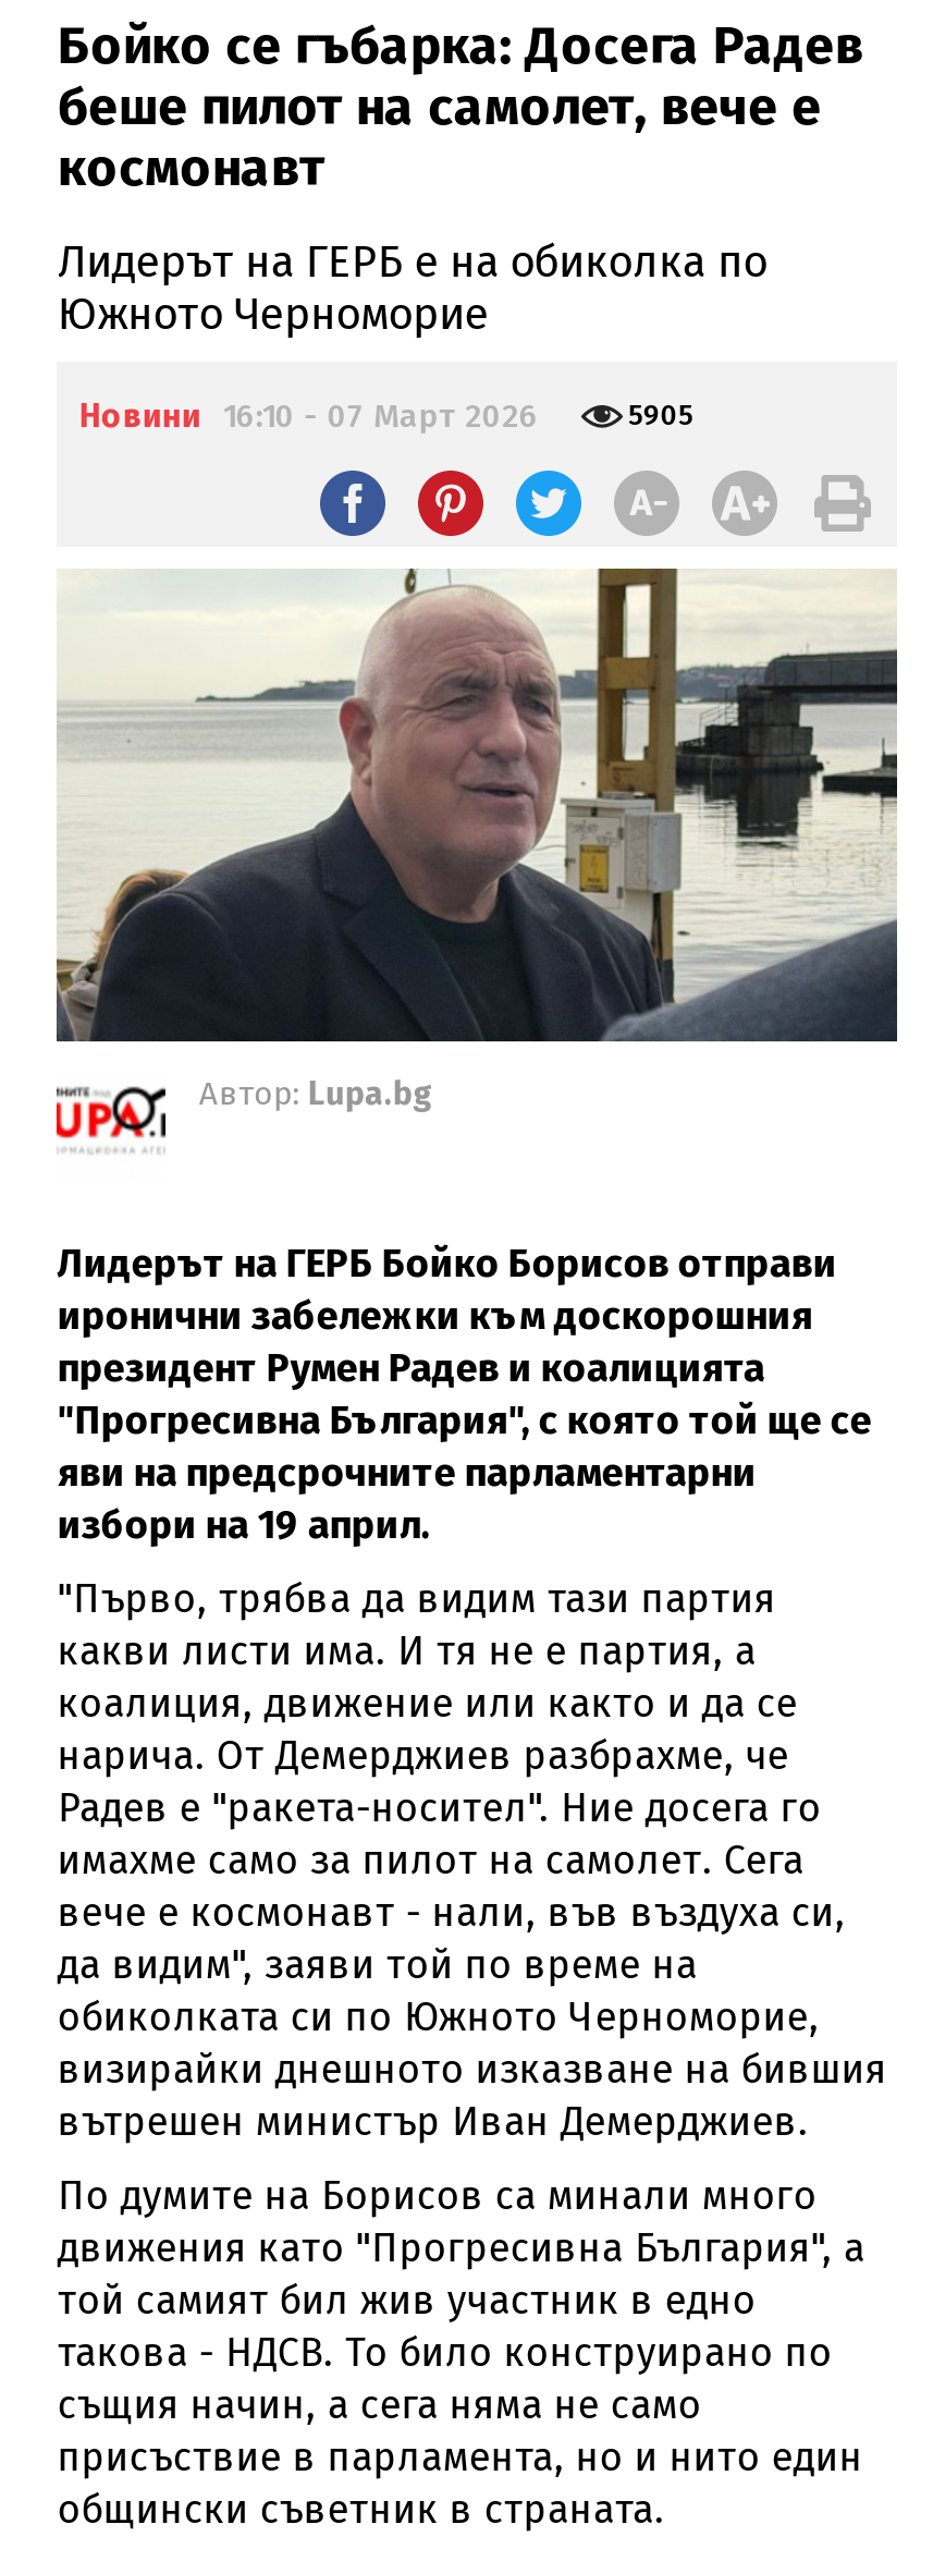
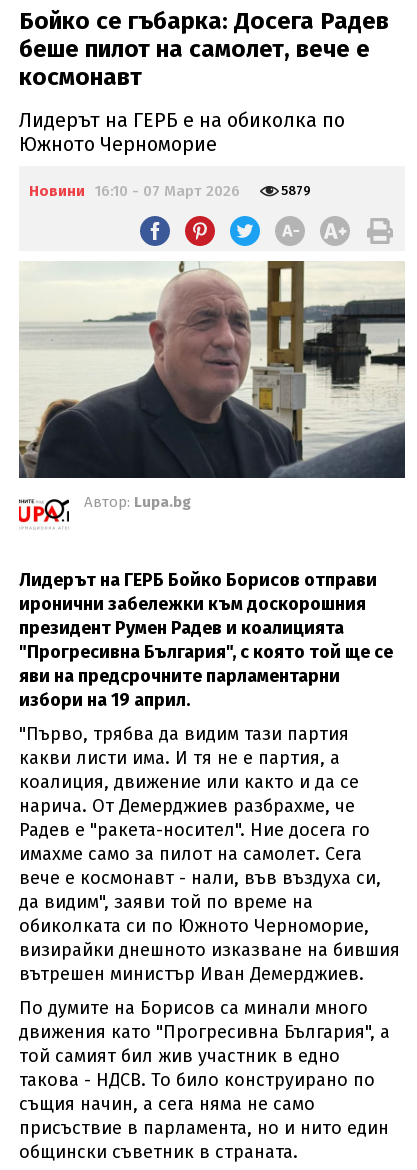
[628,399,693,432] 5905 -> [281,183,311,198] 5879

